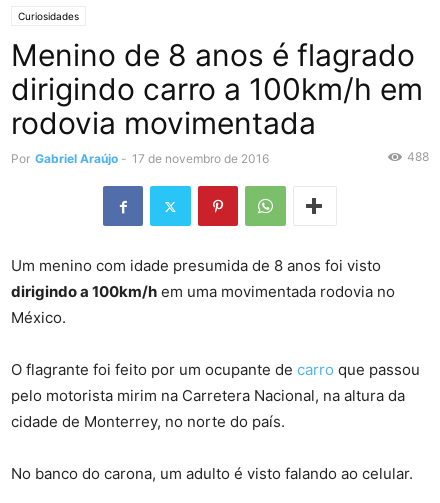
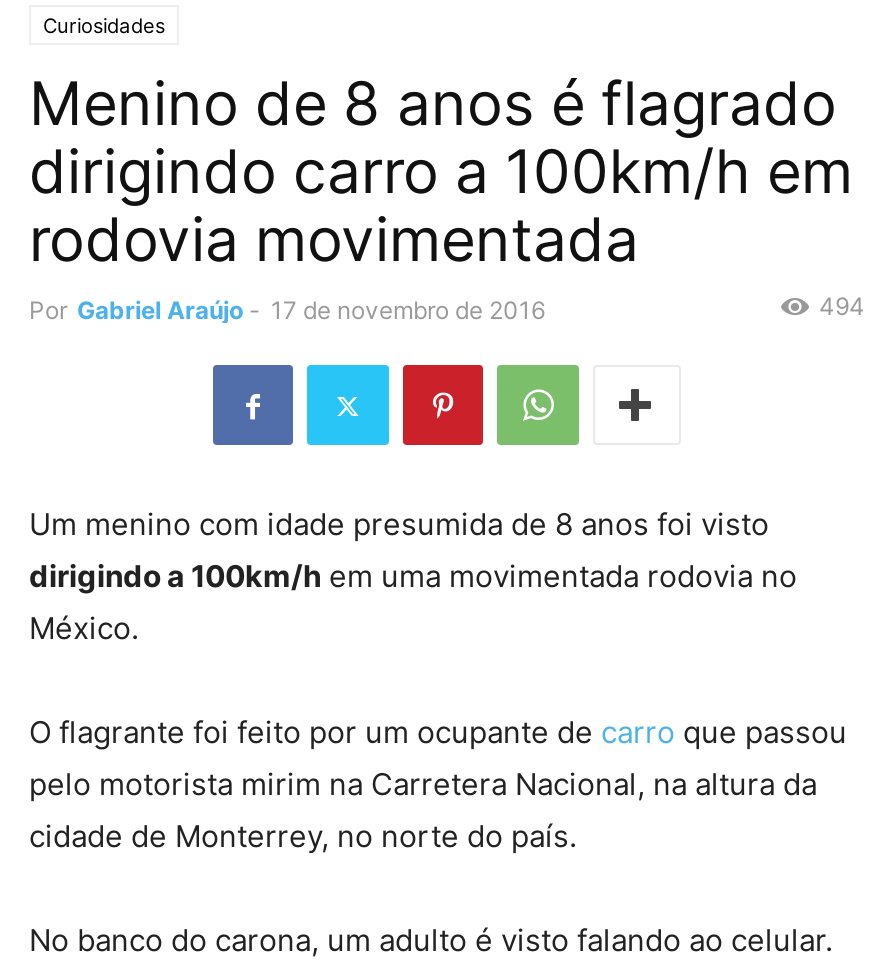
[407,149,429,164] 488 -> [819,291,865,321] 494

